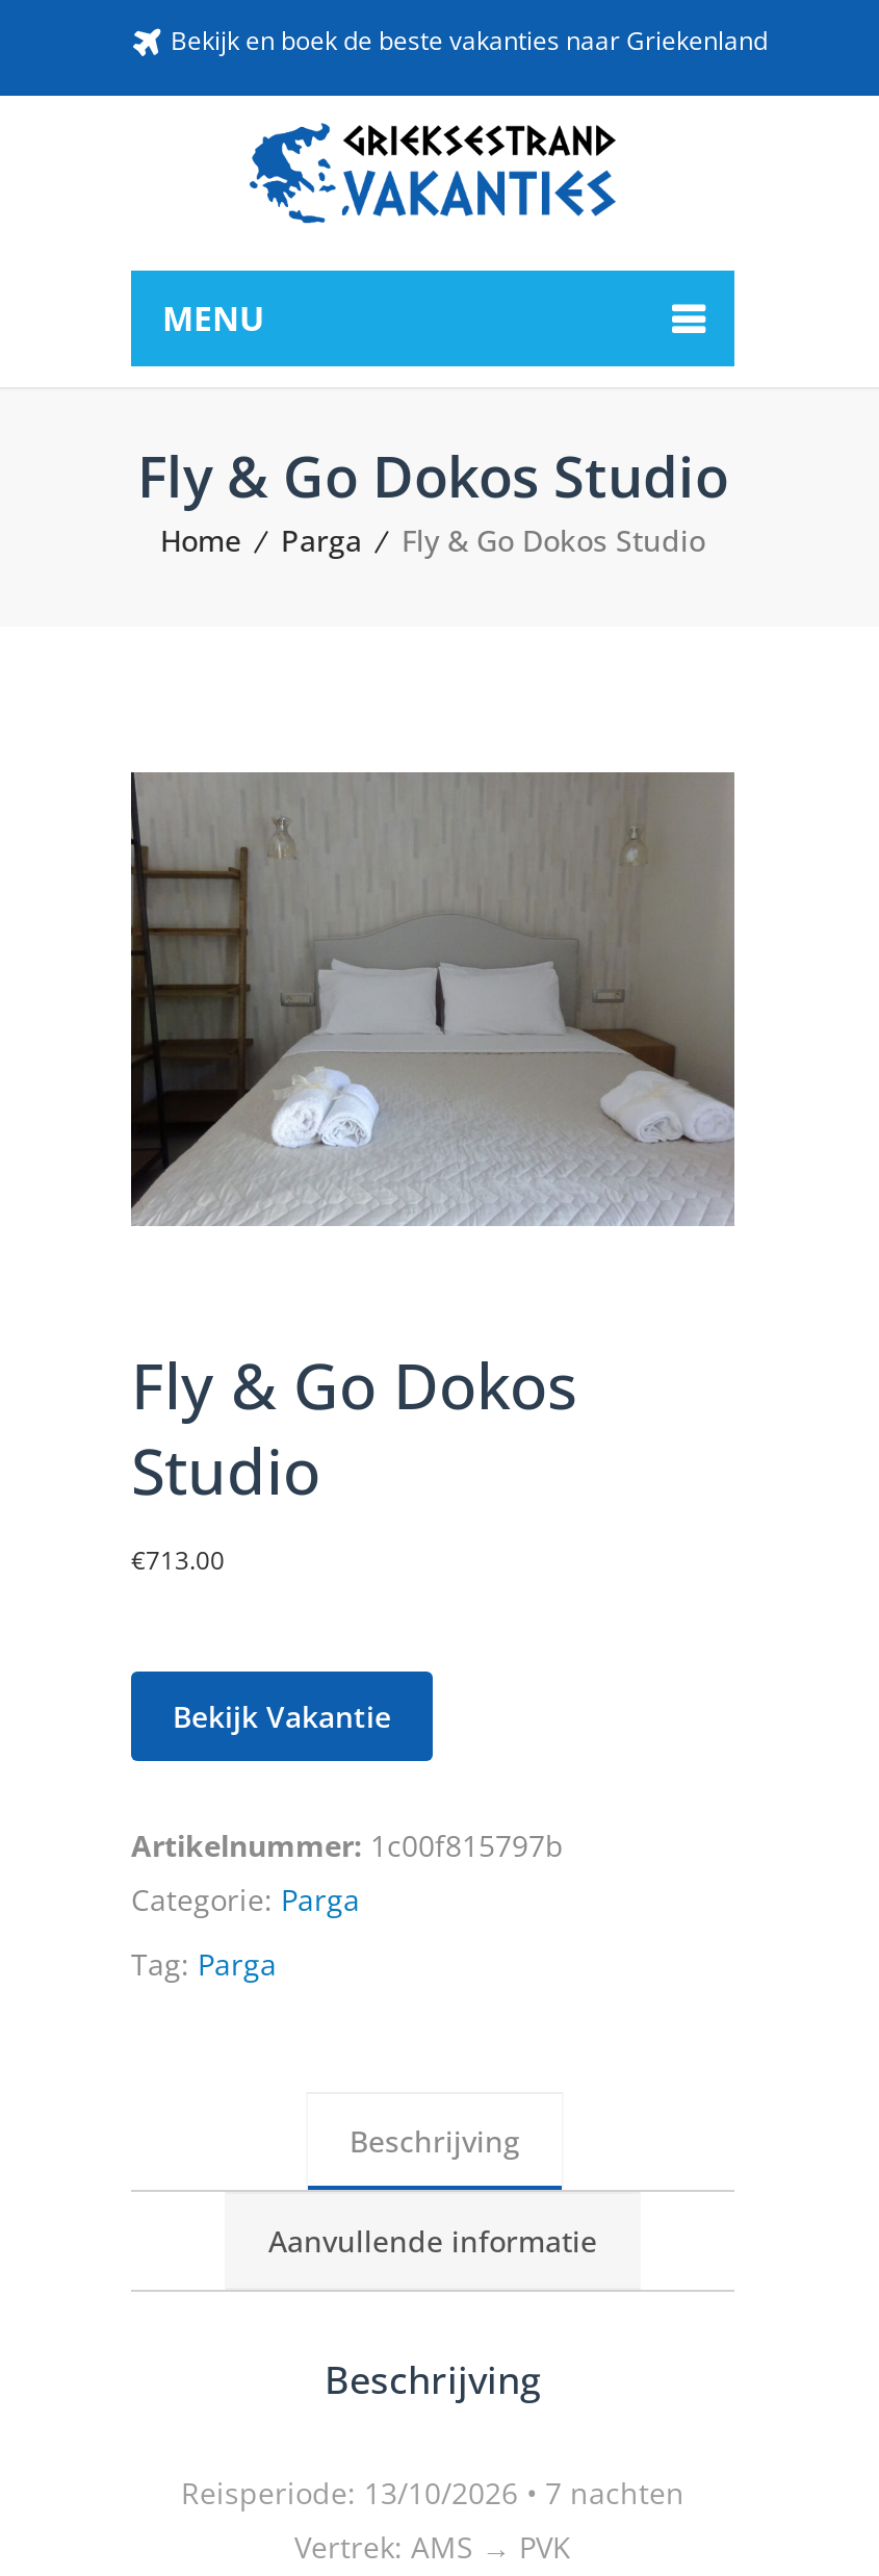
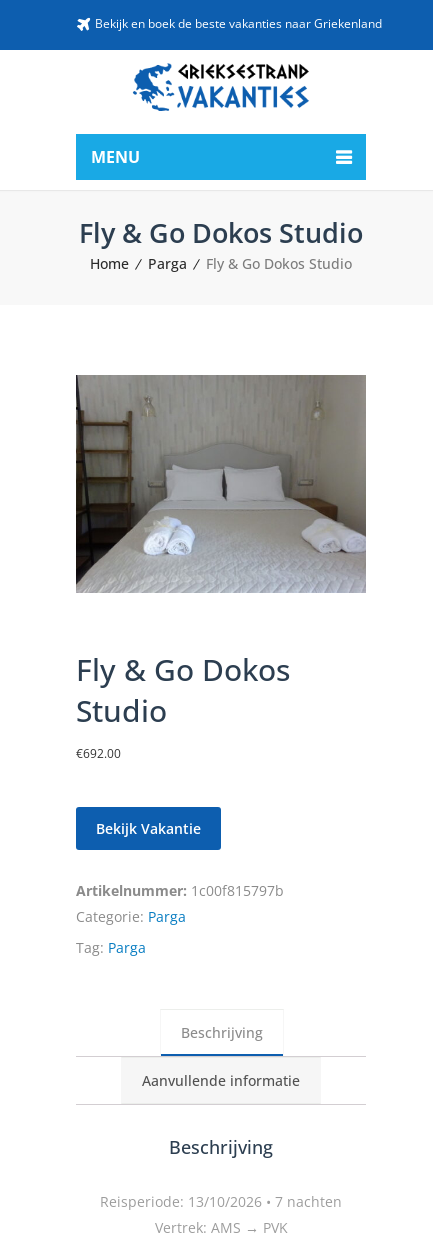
[131,1541,225,1577] €713.00 -> [76,744,121,761] €692.00

